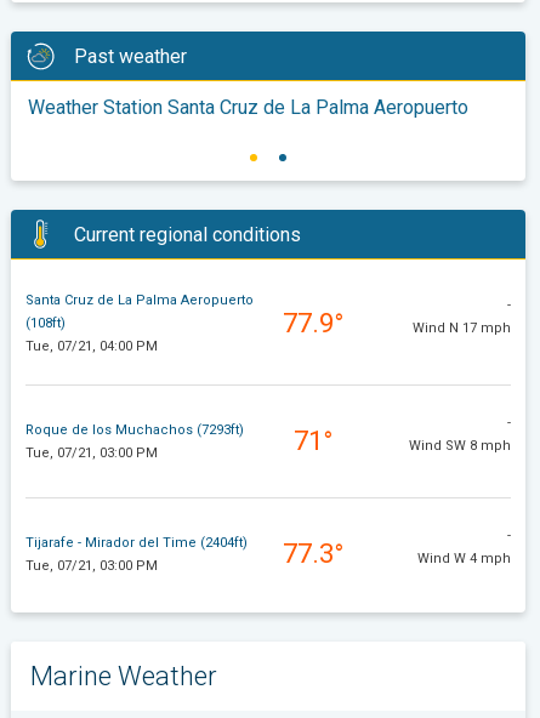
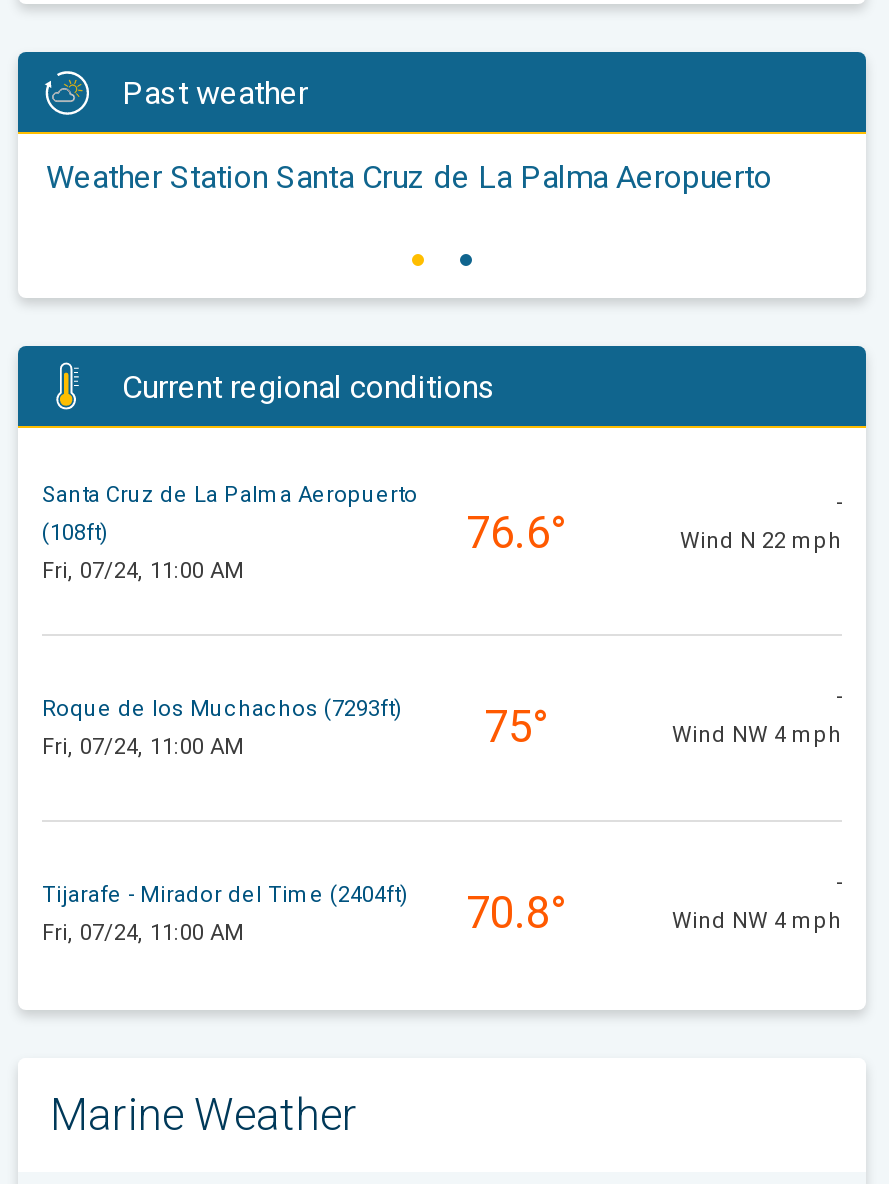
[283,308,343,339] 77.9° -> [466,508,566,558] 76.6°
[413,320,511,336] Wind N 17 mph -> [680,528,842,554] Wind N 22 mph
[25,339,158,354] Tue, 07/21, 04:00 PM -> [42,558,244,584] Fri, 07/24, 11:00 AM
[25,426,332,461] Tue, 07/21, 03:00 PM | 71° -> [42,702,548,759] Fri, 07/24, 11:00 AM | 75°
[409,438,511,454] Wind SW 8 mph -> [672,722,842,748] Wind NW 4 mph
[25,539,343,573] Tue, 07/21, 03:00 PM | 77.3° -> [42,888,566,945] Fri, 07/24, 11:00 AM | 70.8°
[417,551,511,567] Wind W 4 mph -> [672,908,842,934] Wind NW 4 mph

